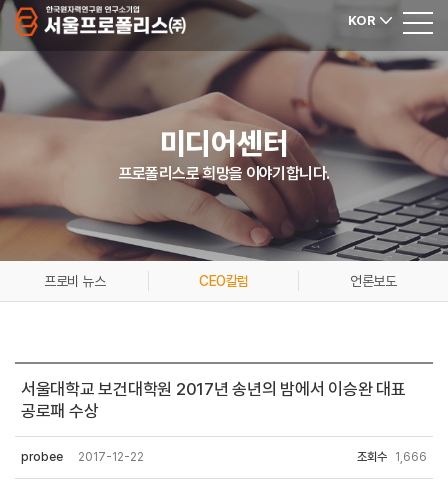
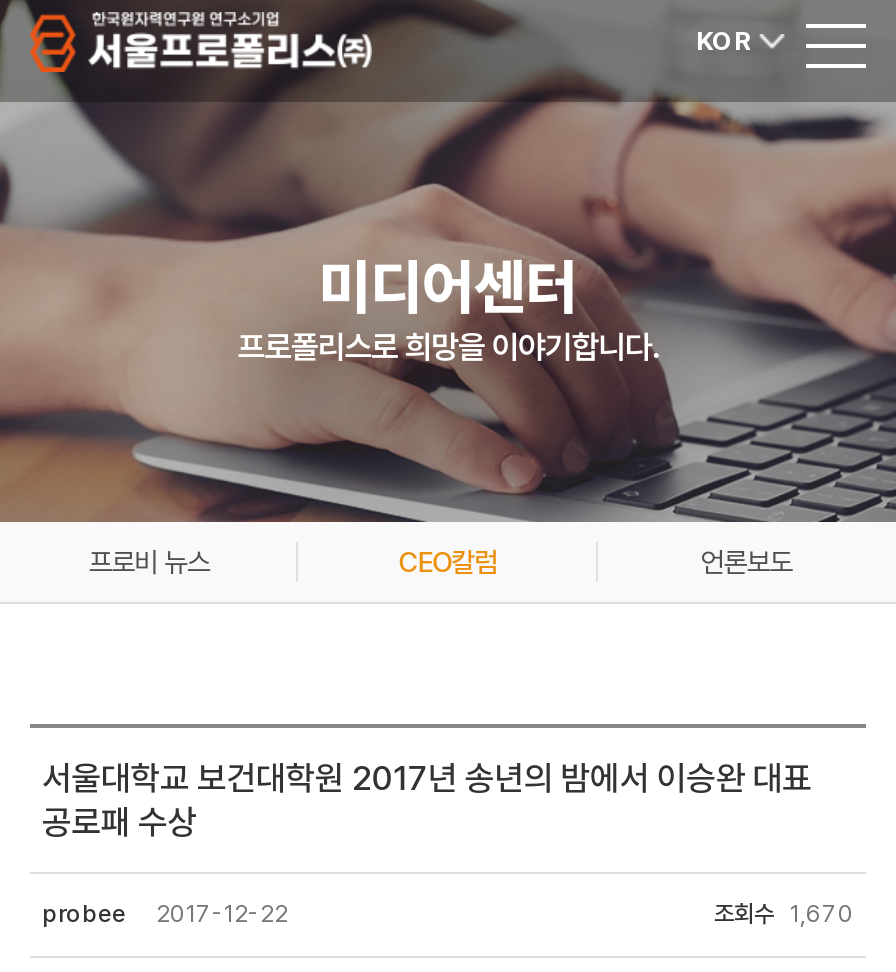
[357,450,427,464] 조회수 1,666 -> [714,900,854,928] 조회수 1,670

